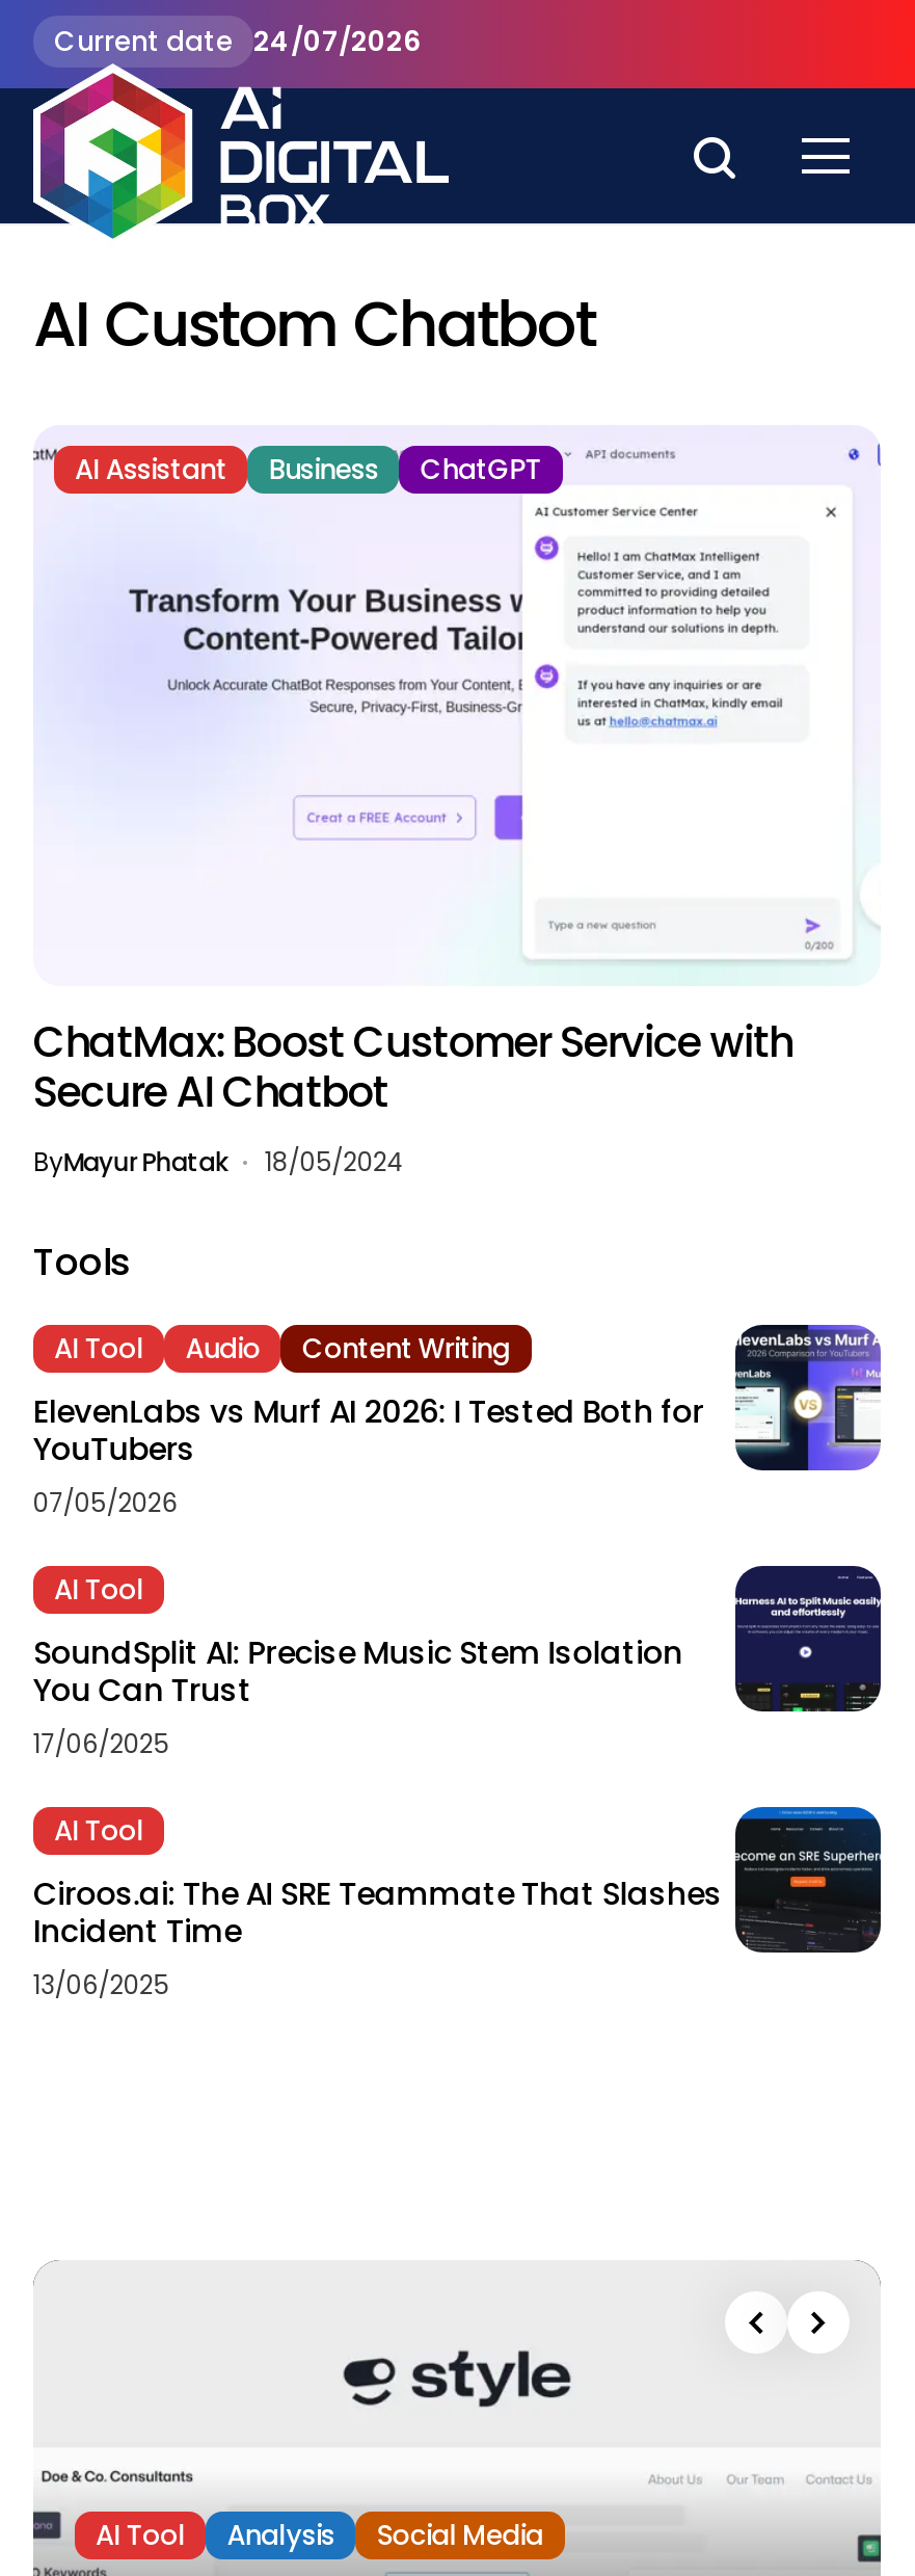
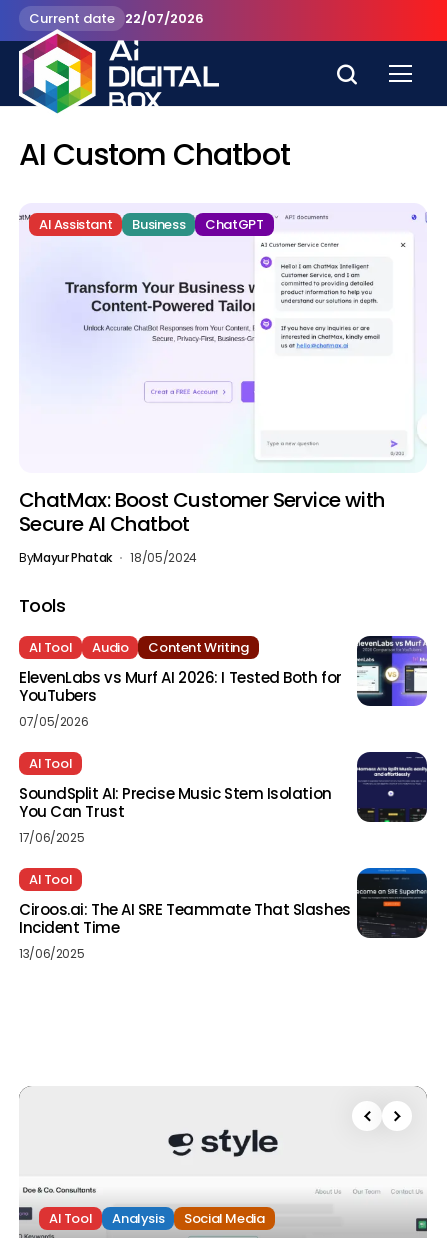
[54,22,422,61] Current date 24/07/2026 -> [29,9,204,28] Current date 22/07/2026

